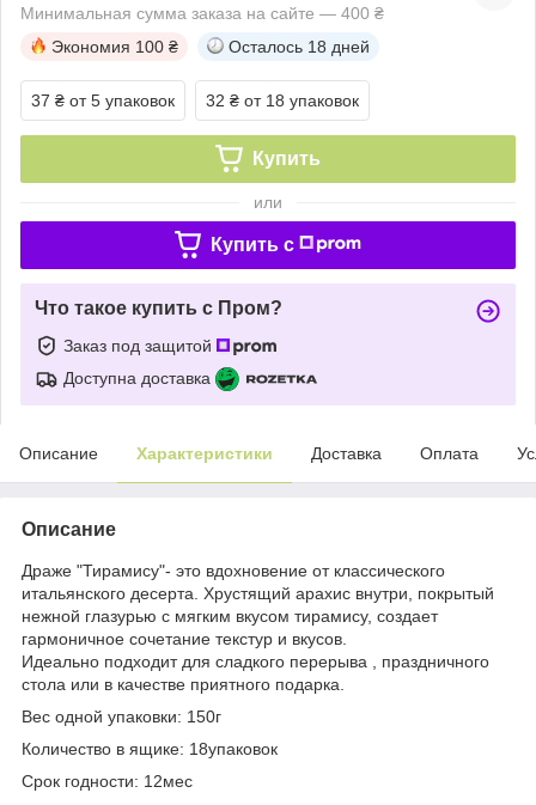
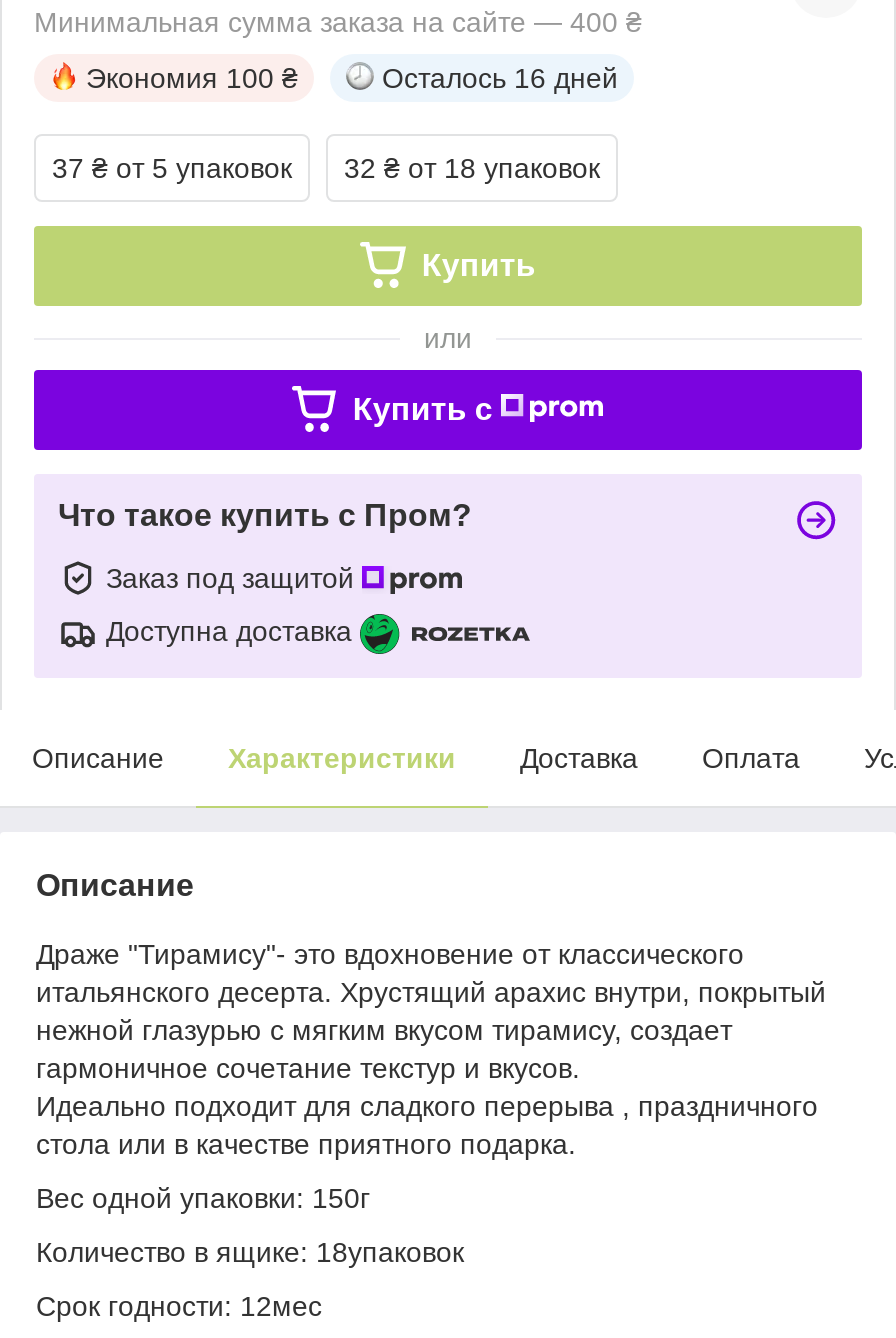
[229,37,370,56] Осталось 18 дней -> [382,62,618,94] Осталось 16 дней

